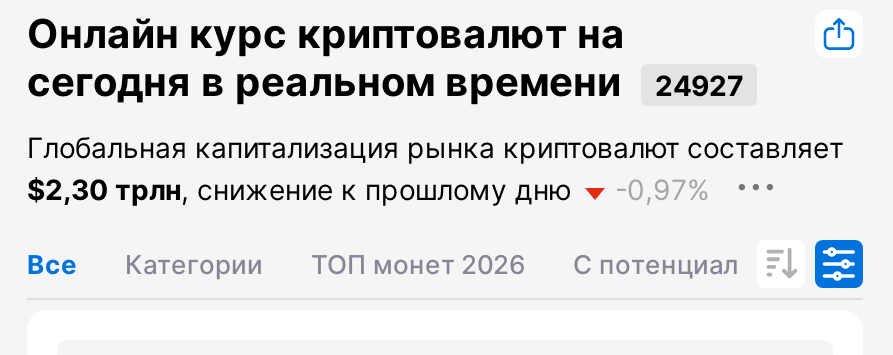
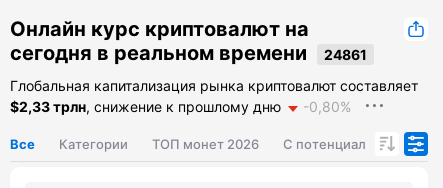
[27,173,579,207] $2,30 трлн, снижение к прошлому дню -> [10,98,285,115] $2,33 трлн, снижение к прошлому дню
[615,173,709,207] -0,97% -> [303,98,351,115] -0,80%

